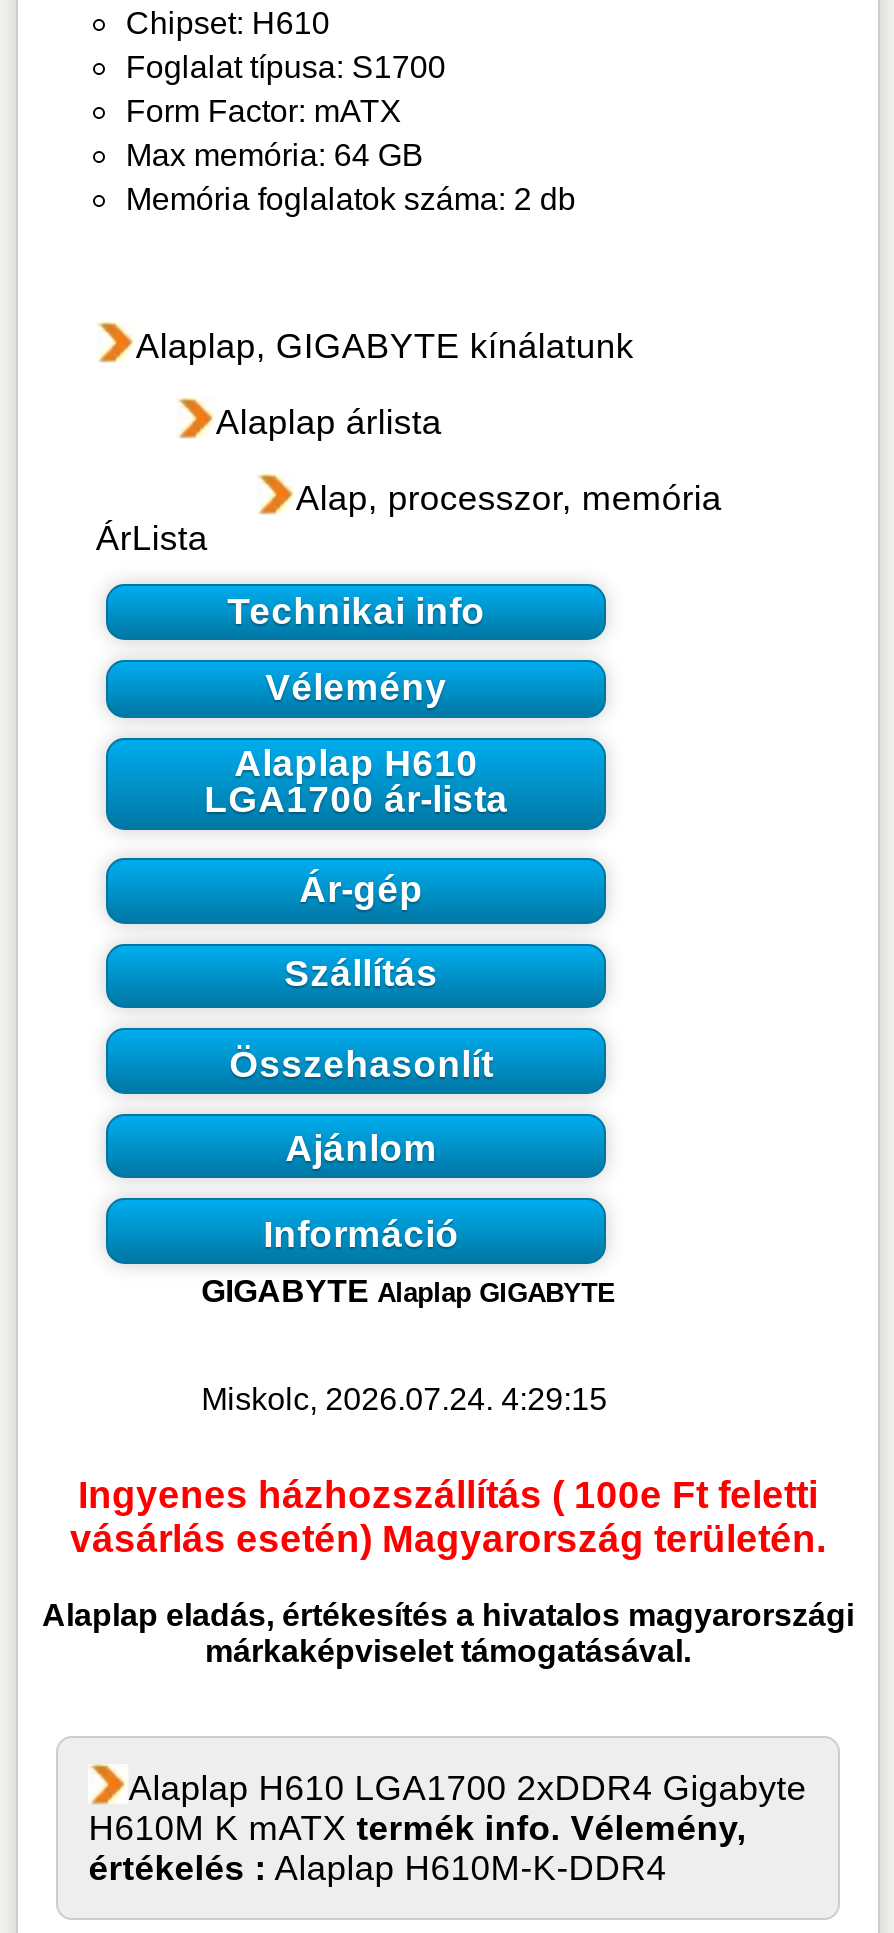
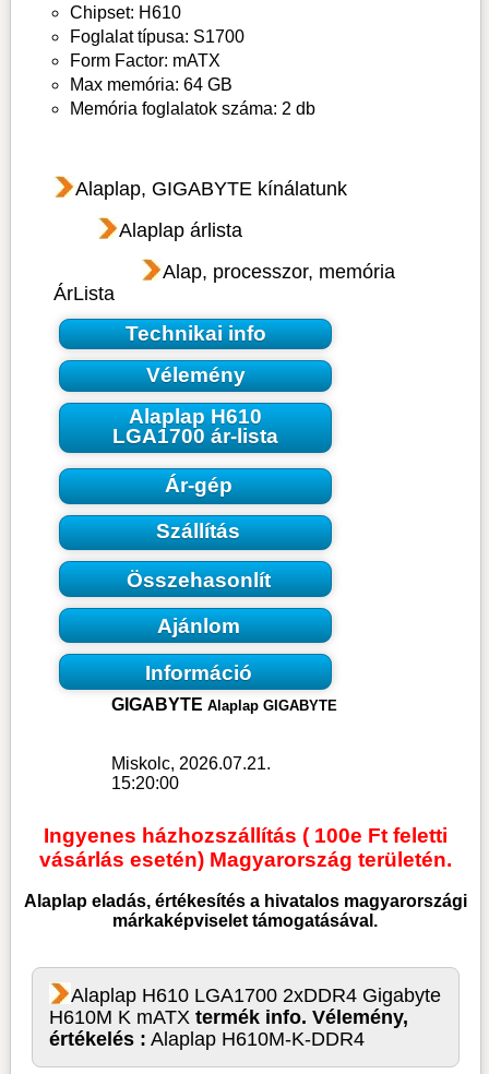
[201,1382,607,1416] Miskolc, 2026.07.24. 4:29:15 -> [111,754,270,792] Miskolc, 2026.07.21. | 15:20:00

